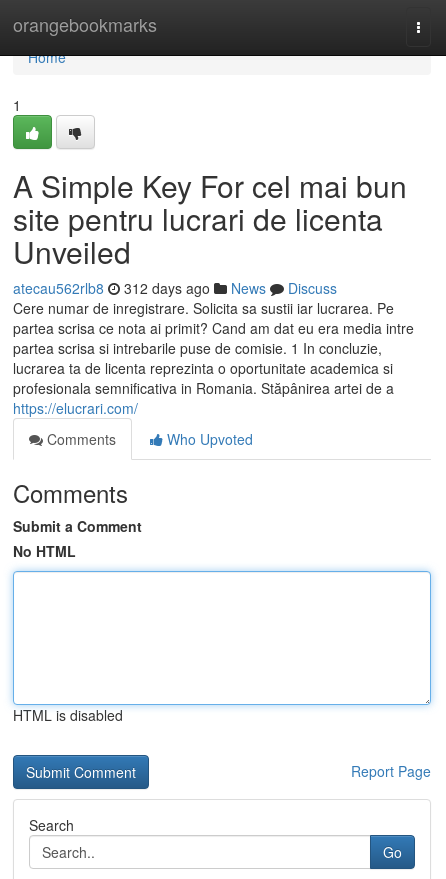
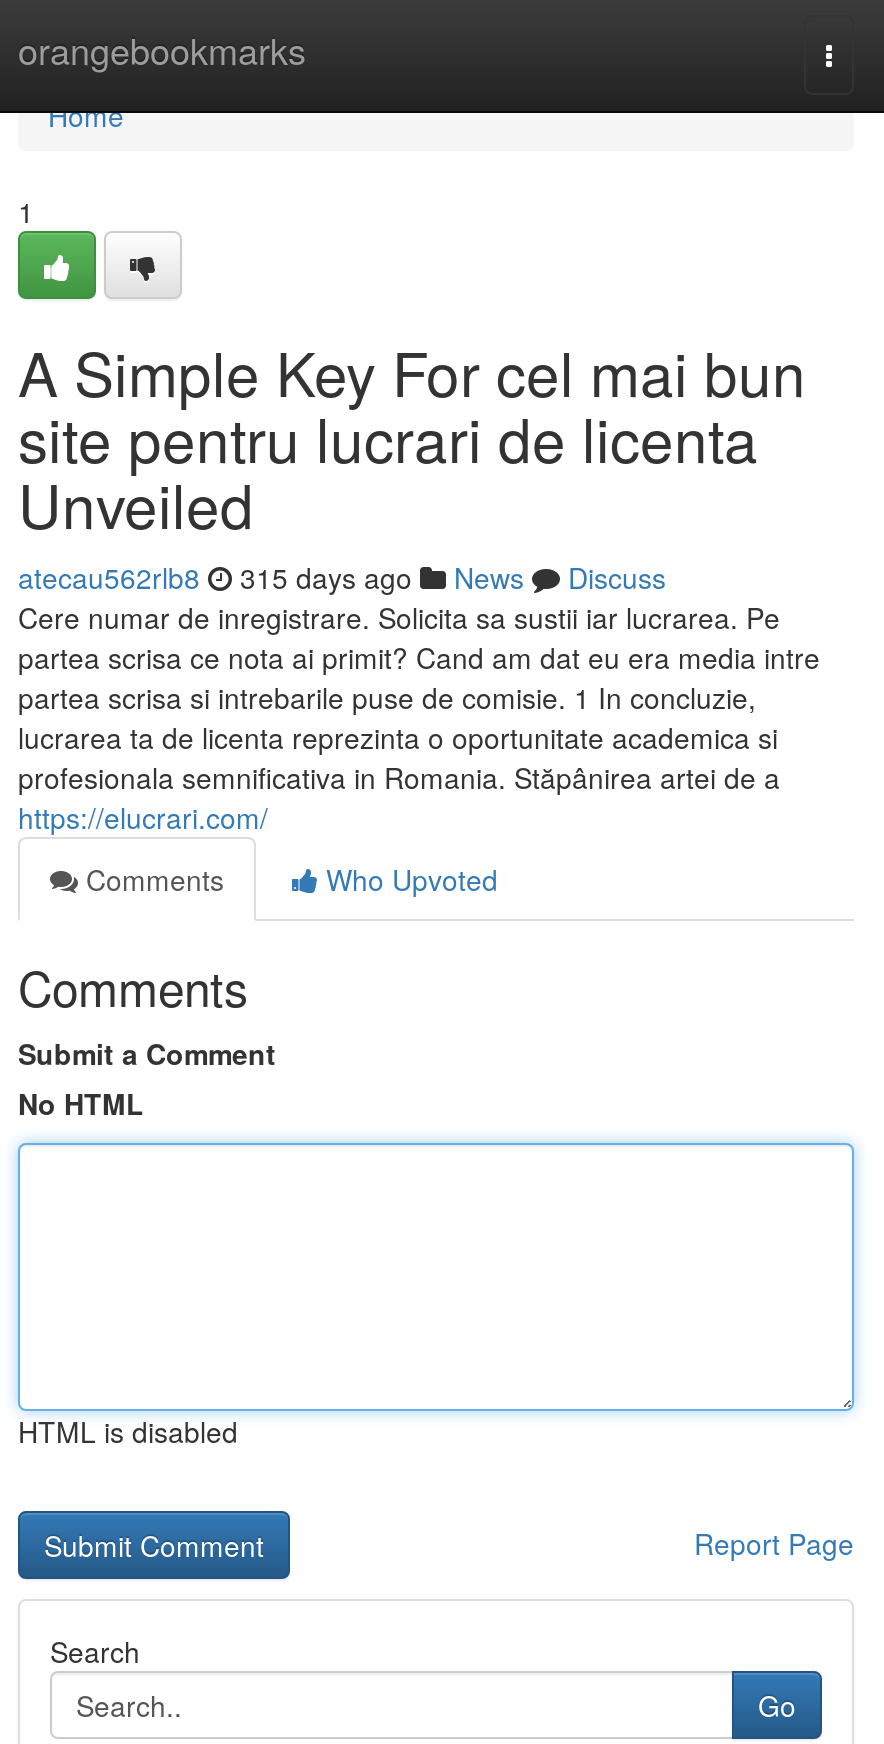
[13,278,337,298] atecau562rlb8 312 days ago News Discuss -> [18,557,666,597] atecau562rlb8 315 days ago News Discuss

